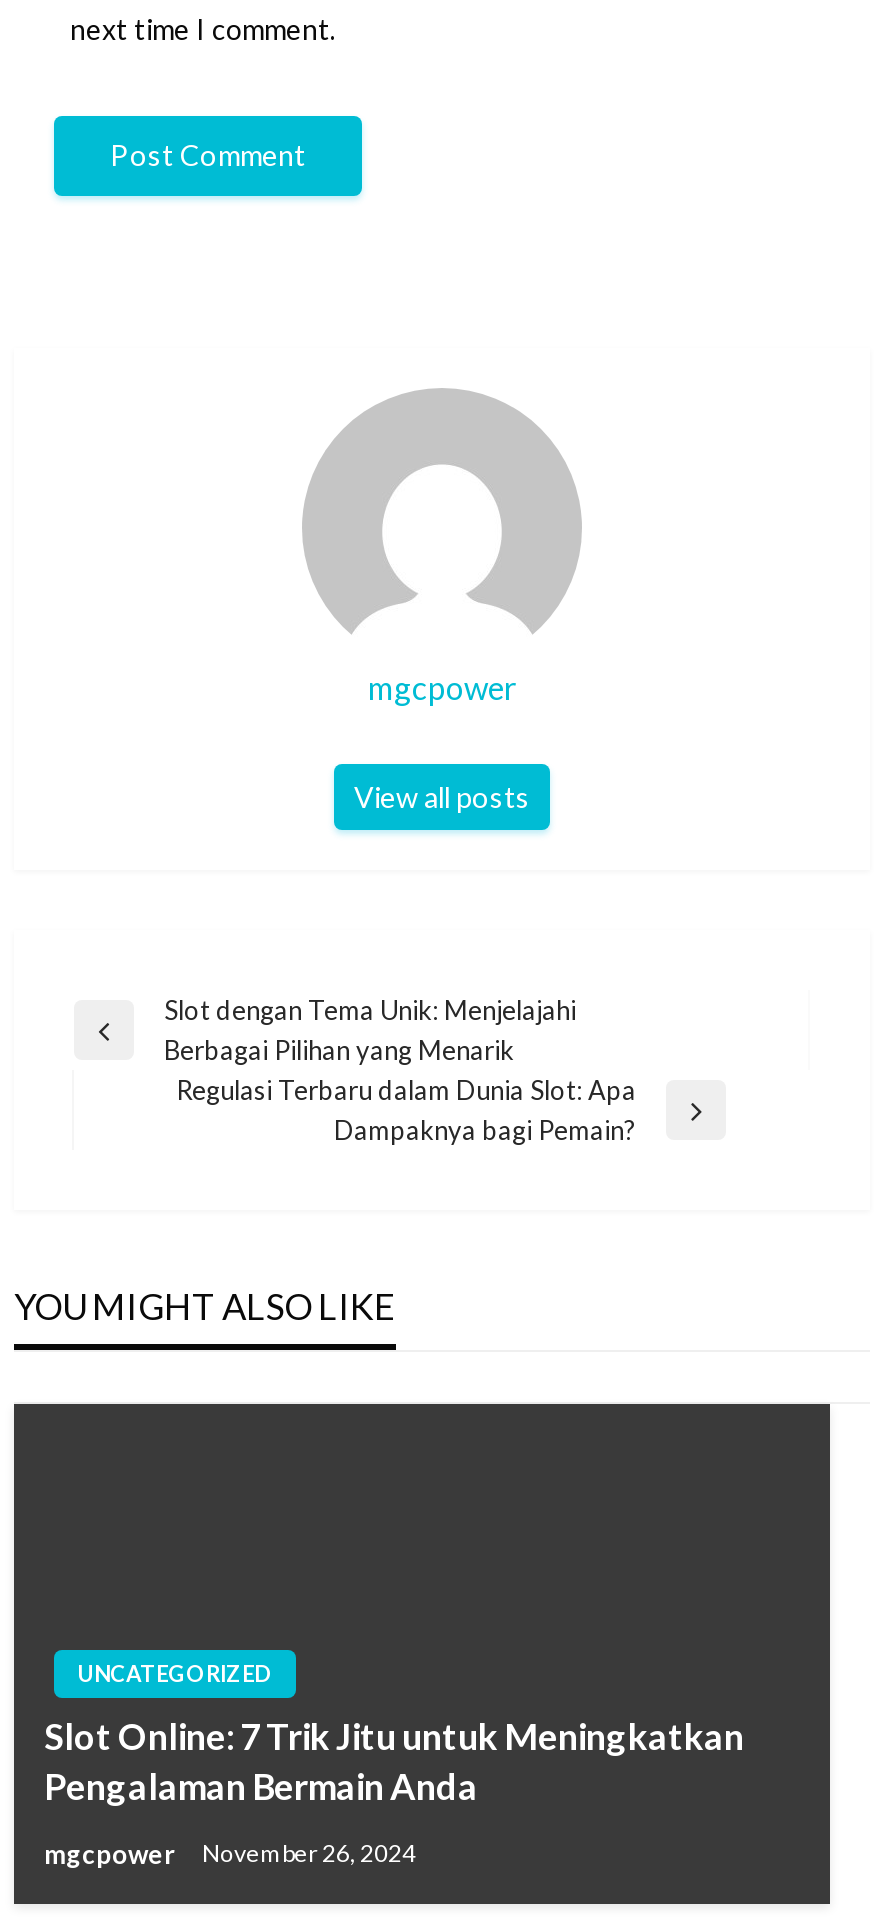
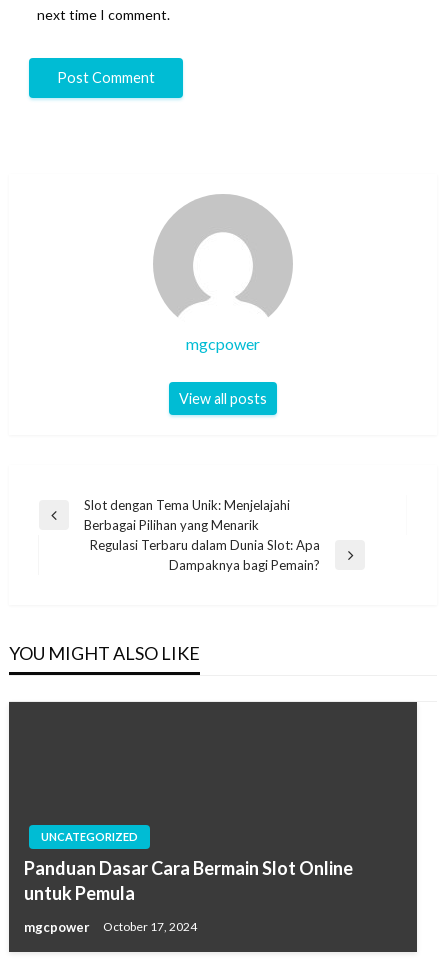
[44,1714,744,1808] Slot Online: 7 Trik Jitu untuk Meningkatkan | Pengalaman Bermain Anda -> [24,857,353,904] Panduan Dasar Cara Bermain Slot Online | untuk Pemula
[44,1838,416,1870] mgcpower November 26, 2024 -> [24,919,197,935] mgcpower October 17, 2024

